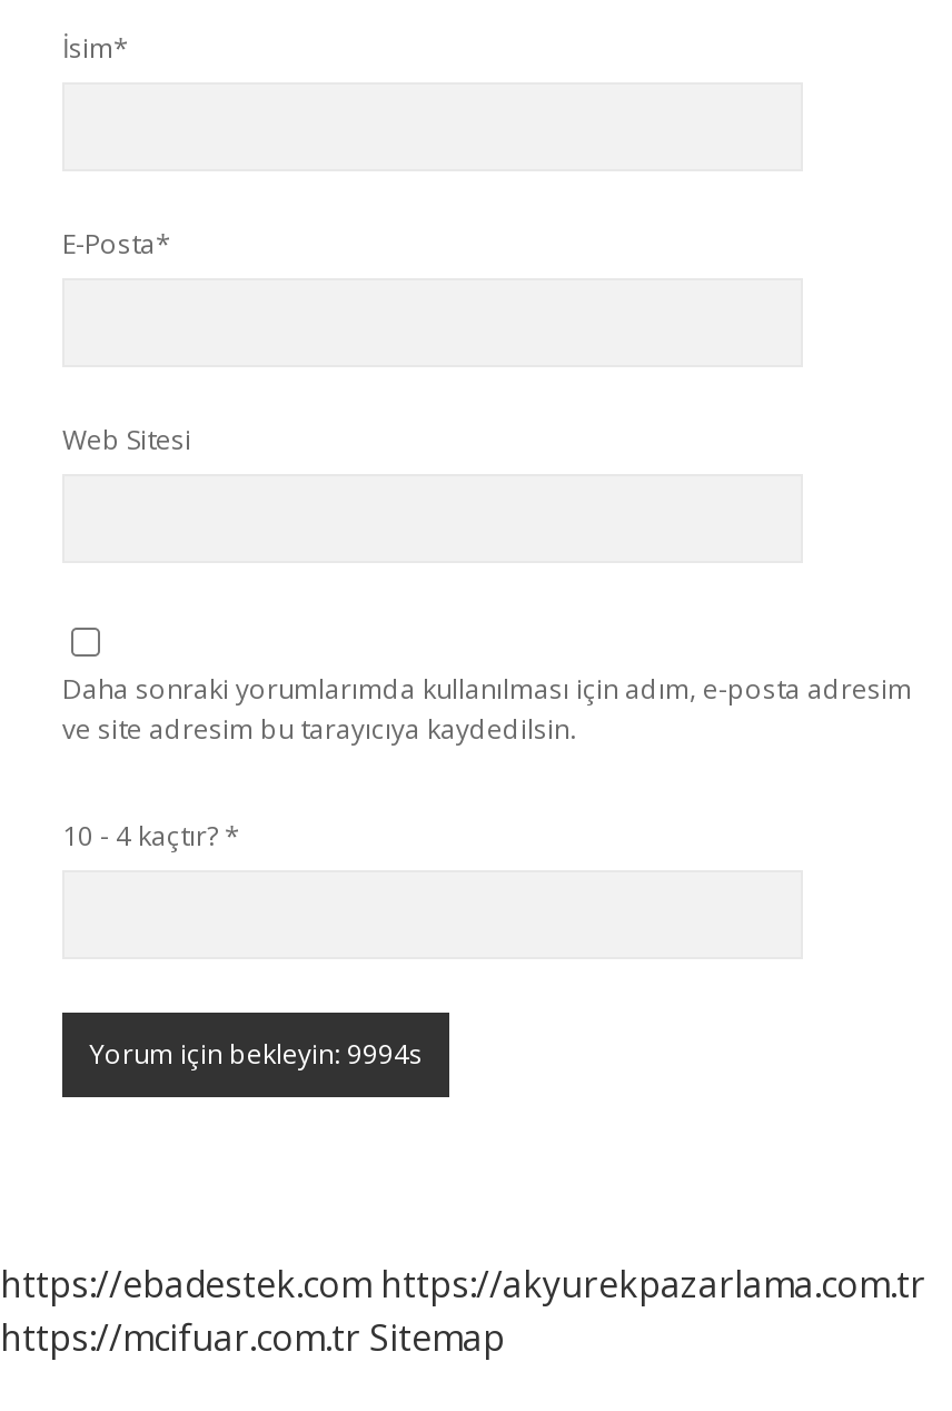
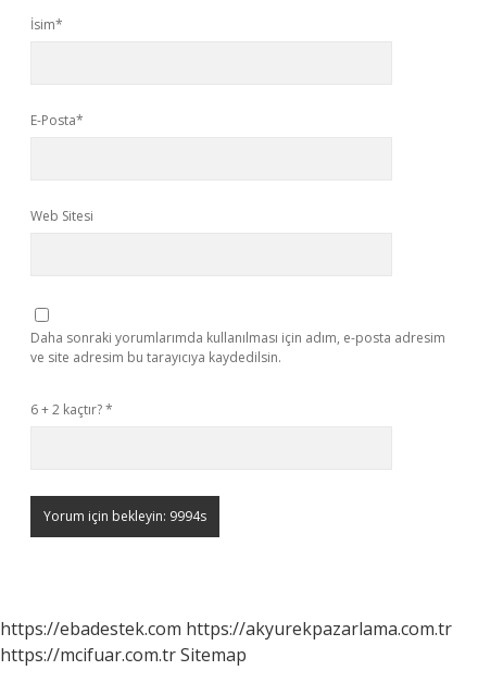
[62,817,240,855] 10 - 4 kaçtır? * -> [30,400,113,419] 6 + 2 kaçtır? *

